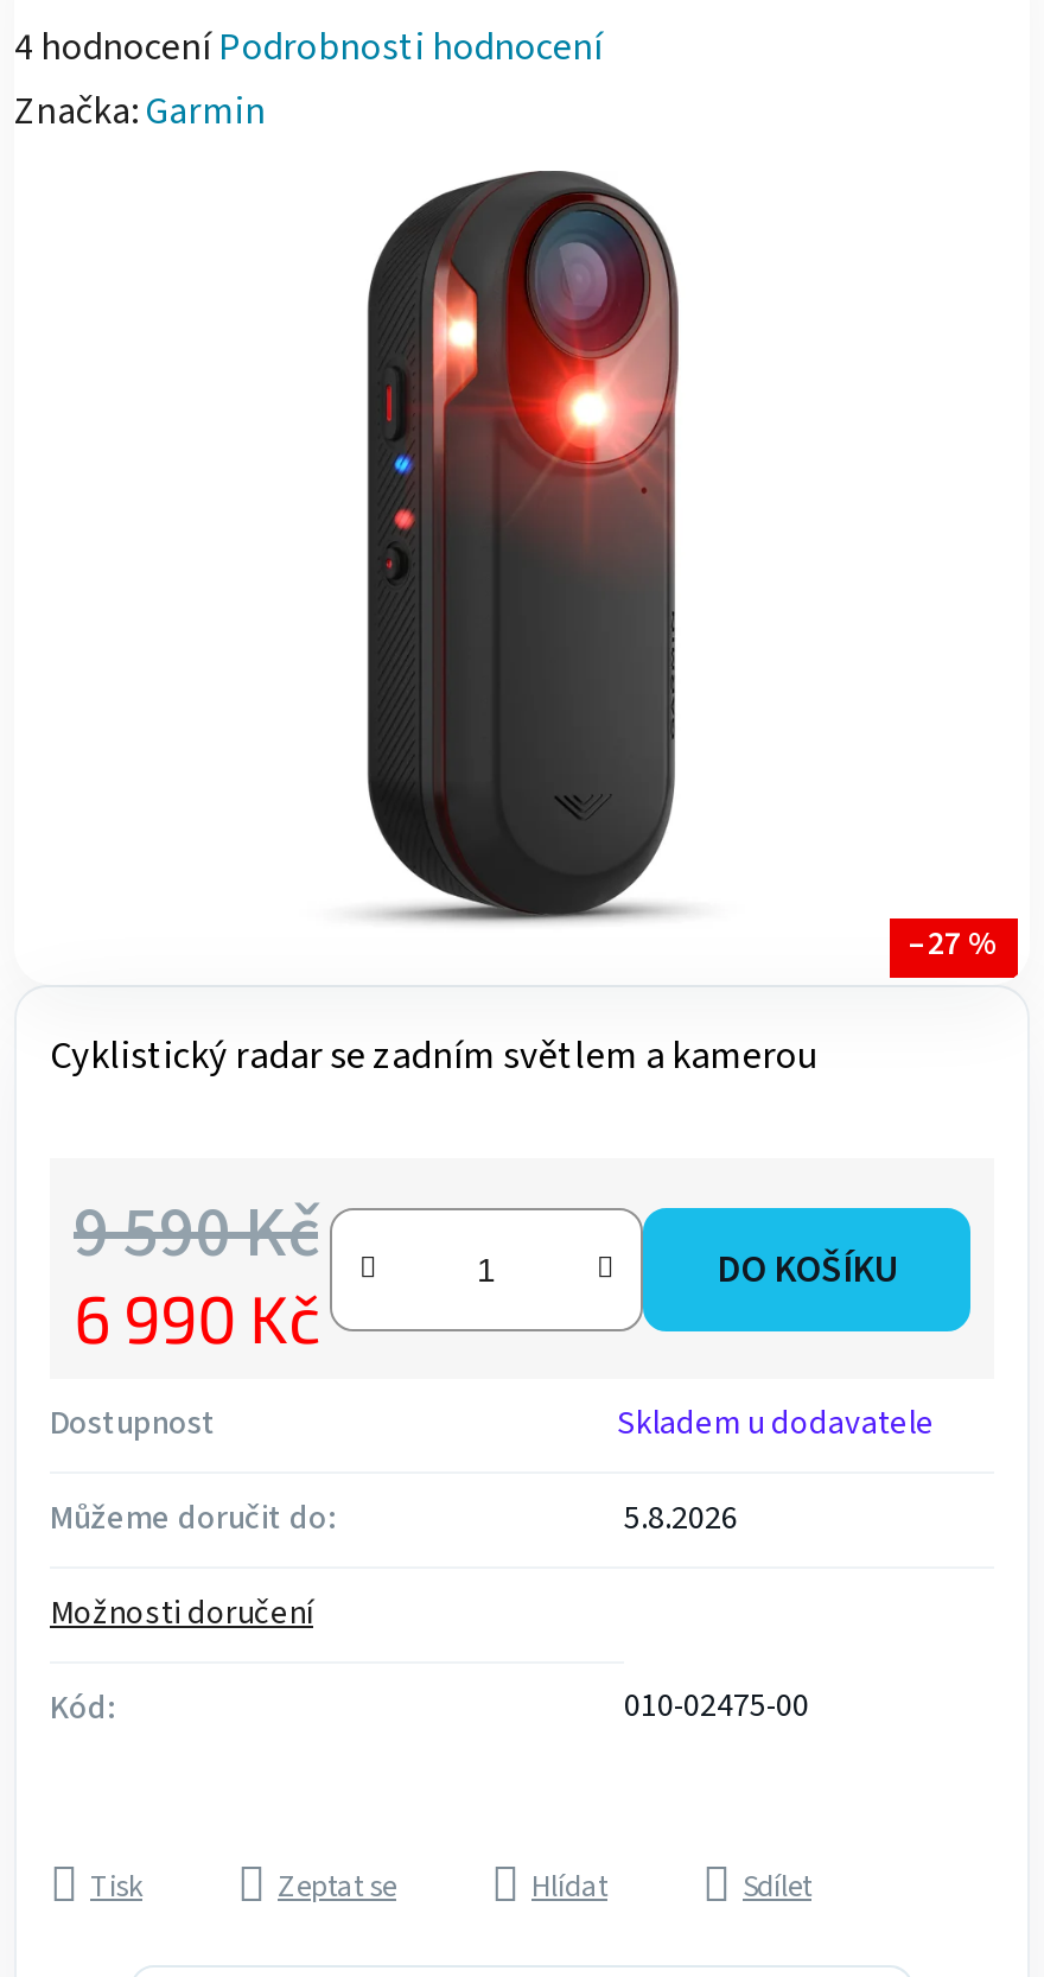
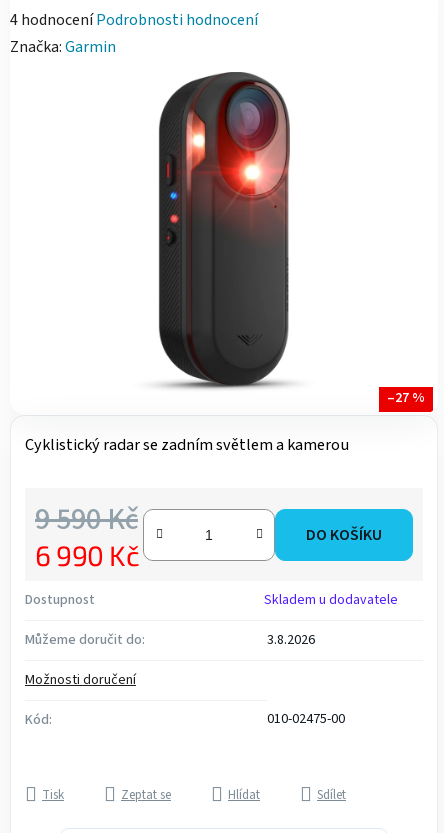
[624,1495,738,1543] 5.8.2026 -> [267,630,315,650] 3.8.2026

